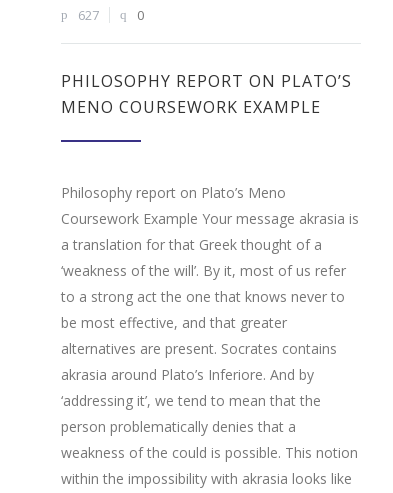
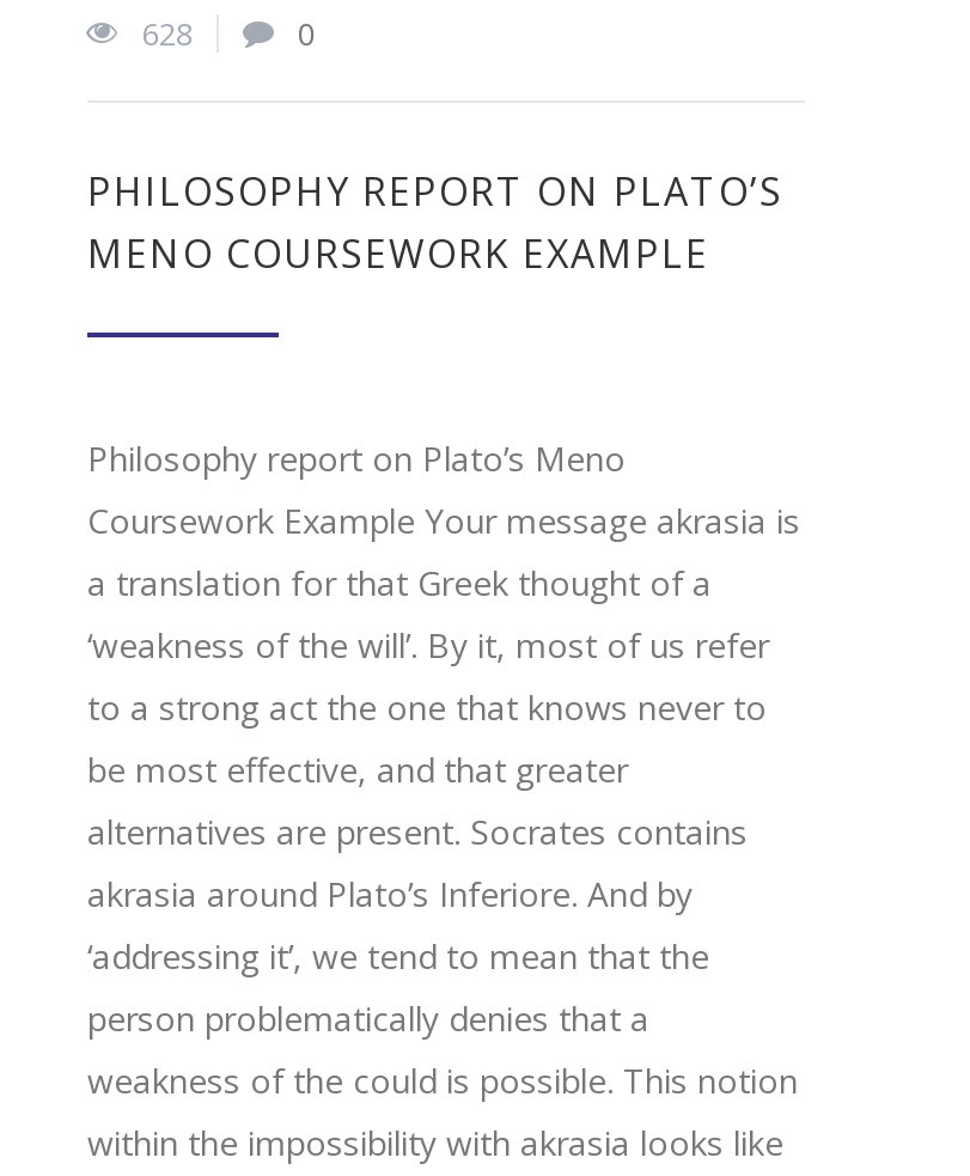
[78,6,99,24] 627 -> [142,12,193,56] 628

